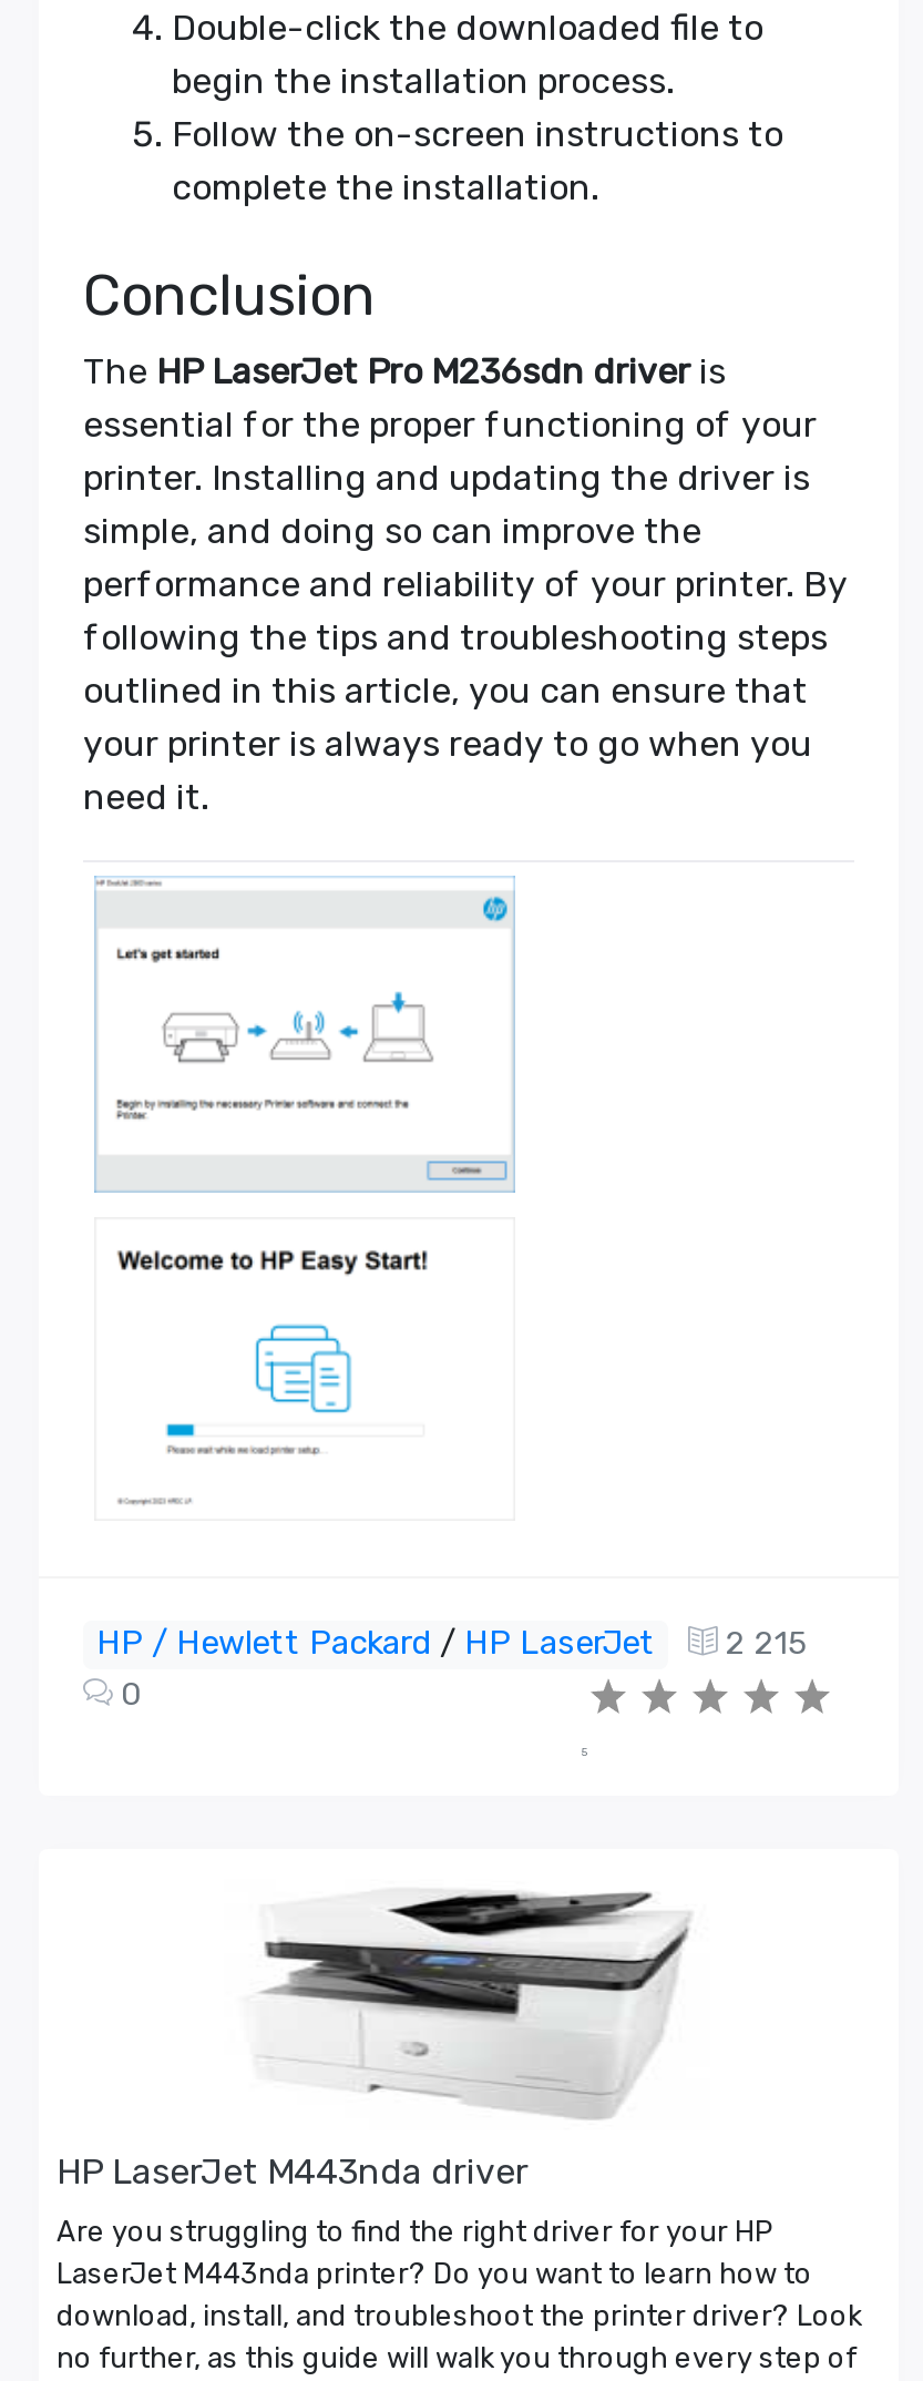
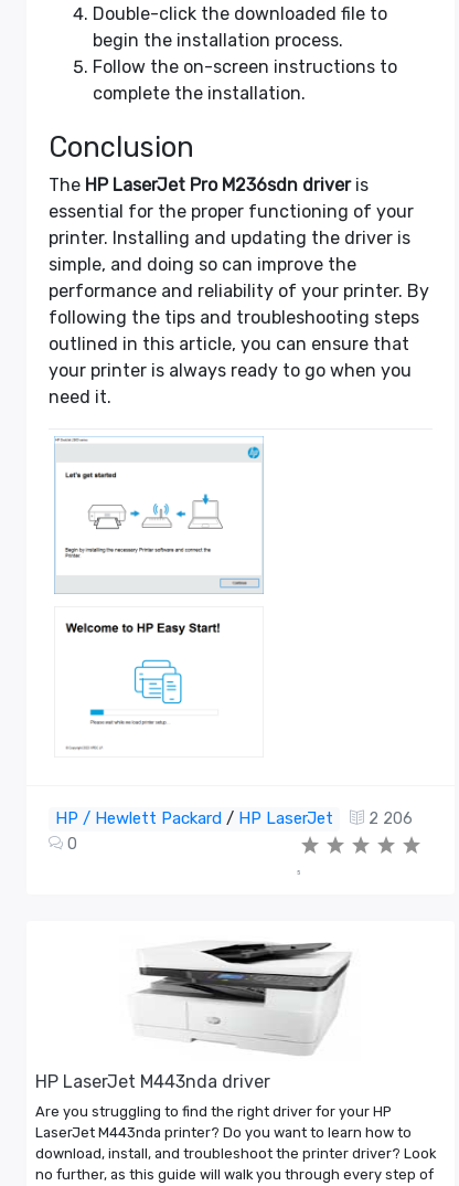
[96,1623,808,1663] HP / Hewlett Packard / HP LaserJet 2 215 -> [55,809,413,828] HP / Hewlett Packard / HP LaserJet 2 206

